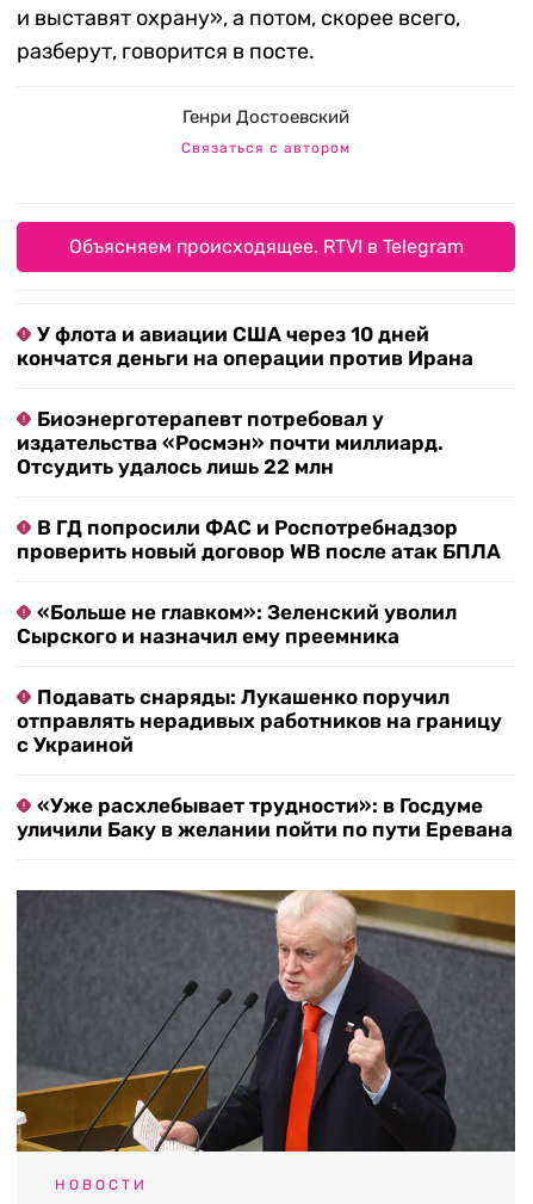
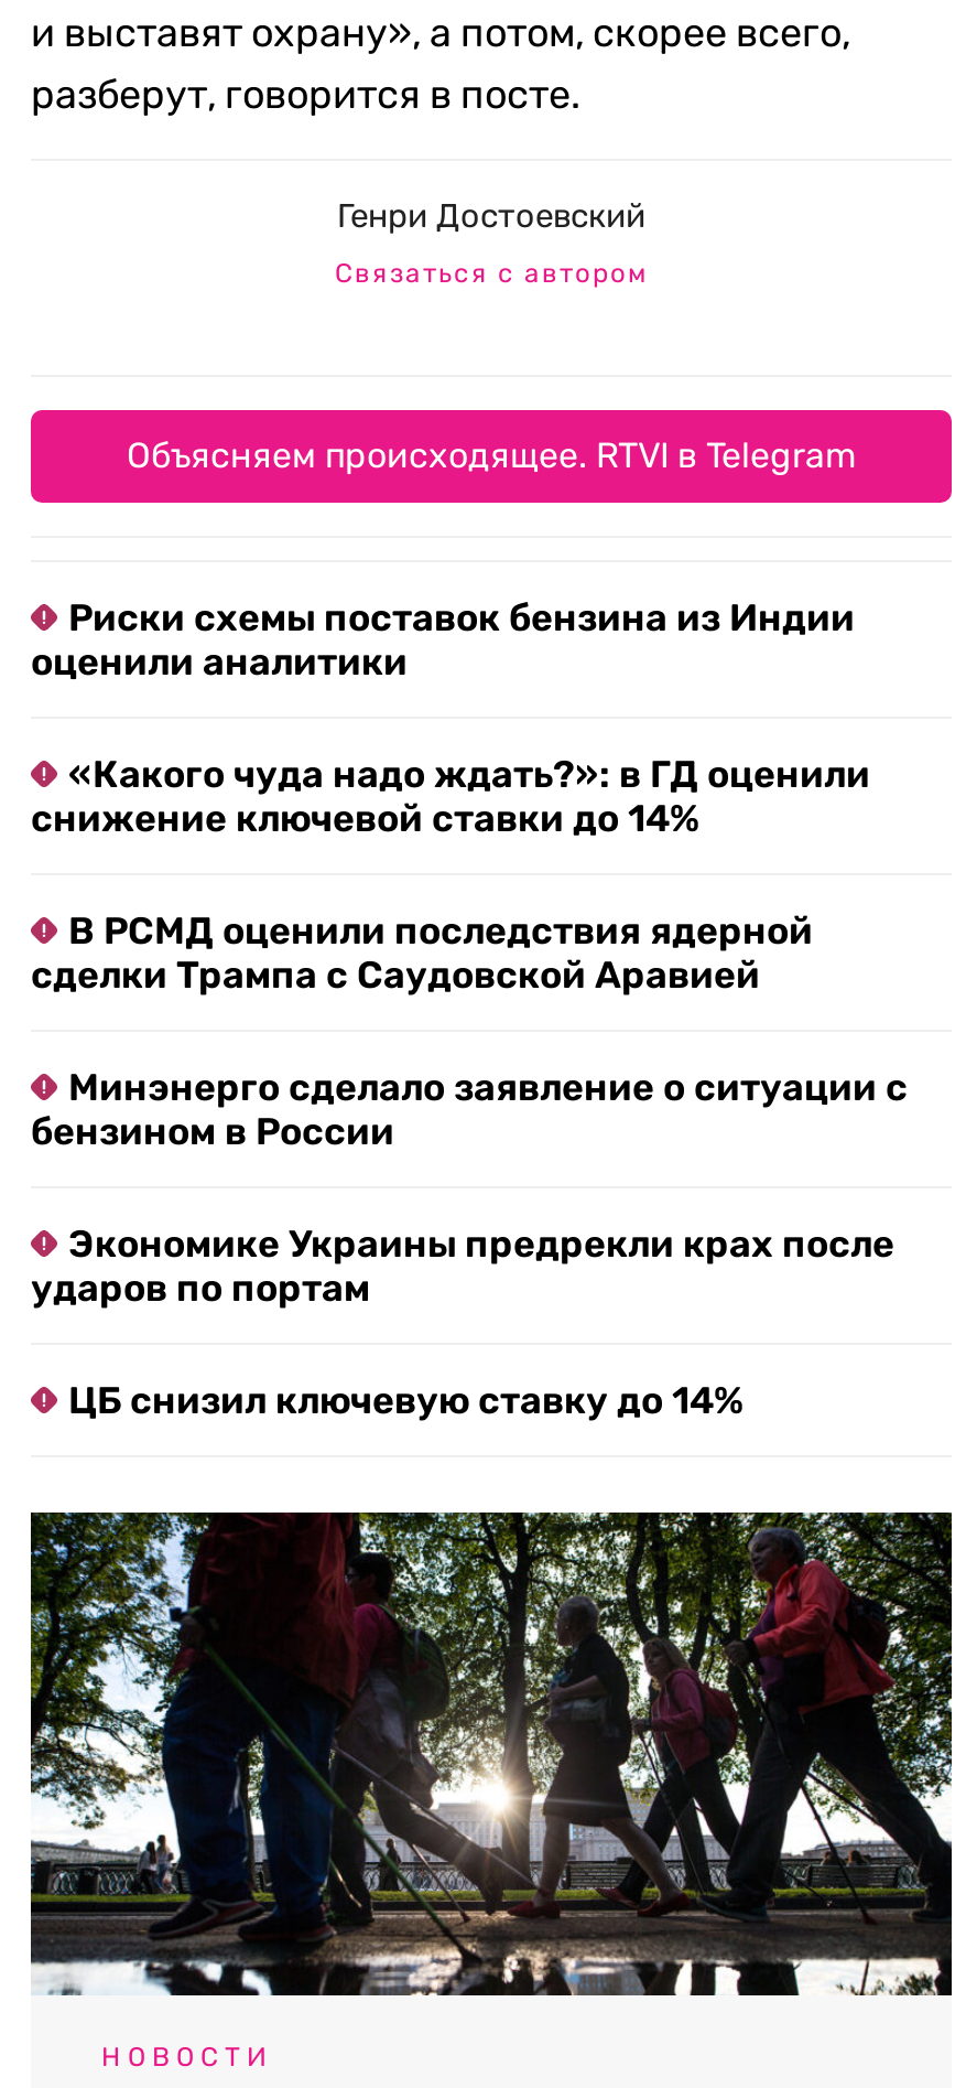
[17,322,473,370] У флота и авиации США через 10 дней | кончатся деньги на операции против Ирана -> [31,596,855,684] Риски схемы поставок бензина из Индии | оценили аналитики
[17,407,444,479] Биоэнерготерапевт потребовал у | издательства «Росмэн» почти миллиард. | Отсудить удалось лишь 22 млн -> [31,752,870,840] «Какого чуда надо ждать?»: в ГД оценили | снижение ключевой ставки до 14%
[17,516,501,563] В ГД попросили ФАС и Роспотребнадзор | проверить новый договор WB после атак БПЛА -> [31,909,813,997] В РСМД оценили последствия ядерной | сделки Трампа с Саудовской Аравией
[17,600,457,648] «Больше не главком»: Зеленский уволил | Сырского и назначил ему преемника -> [31,1065,908,1153] Минэнерго сделало заявление о ситуации с | бензином в России
[17,685,502,757] Подавать снаряды: Лукашенко поручил | отправлять нерадивых работников на границу | с Украиной -> [31,1222,894,1310] Экономике Украины предрекли крах после | ударов по портам
[17,794,513,841] «Уже расхлебывает трудности»: в Госдуме | уличили Баку в желании пойти по пути Еревана -> [68,1378,745,1422] ЦБ снизил ключевую ставку до 14%
[16,889,516,1153] [image] -> [31,1572,954,1998] [image]

